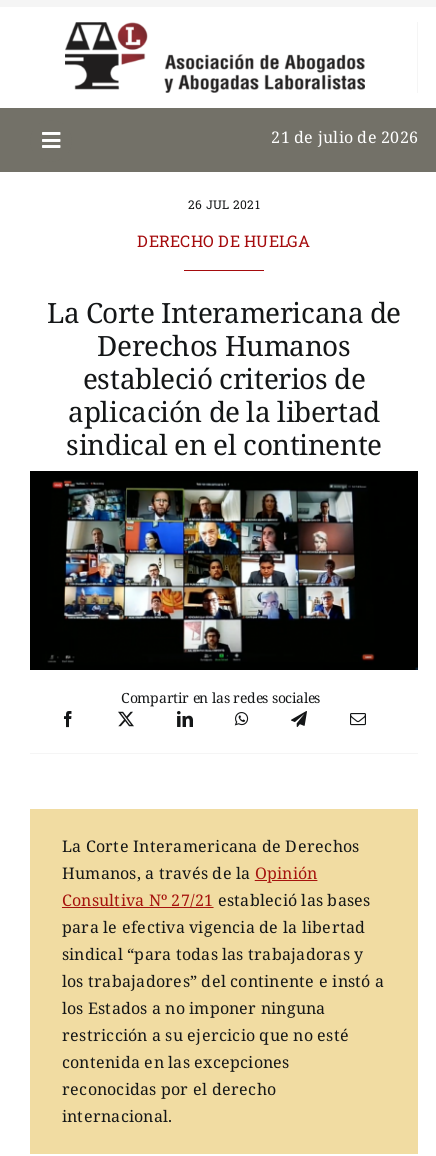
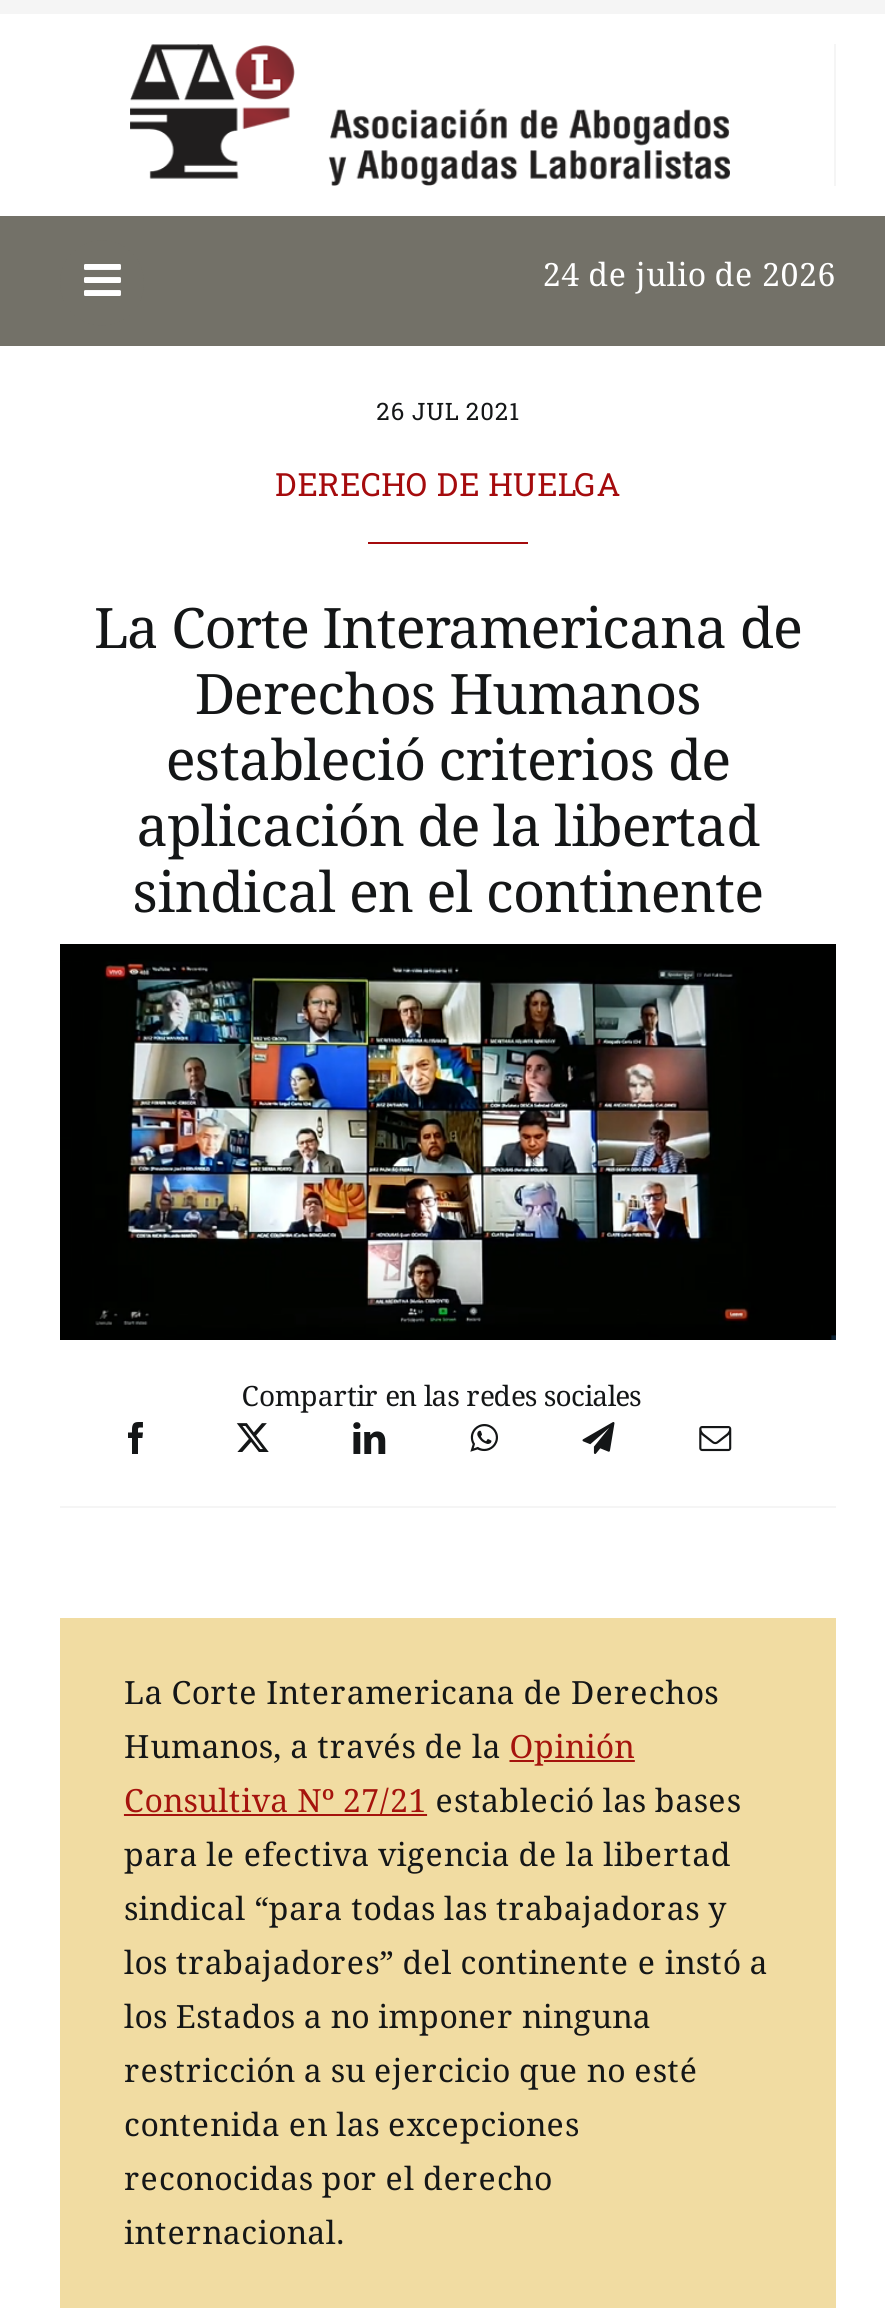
[271,126,418,148] 21 de julio de 2026 -> [543,253,836,297] 24 de julio de 2026

